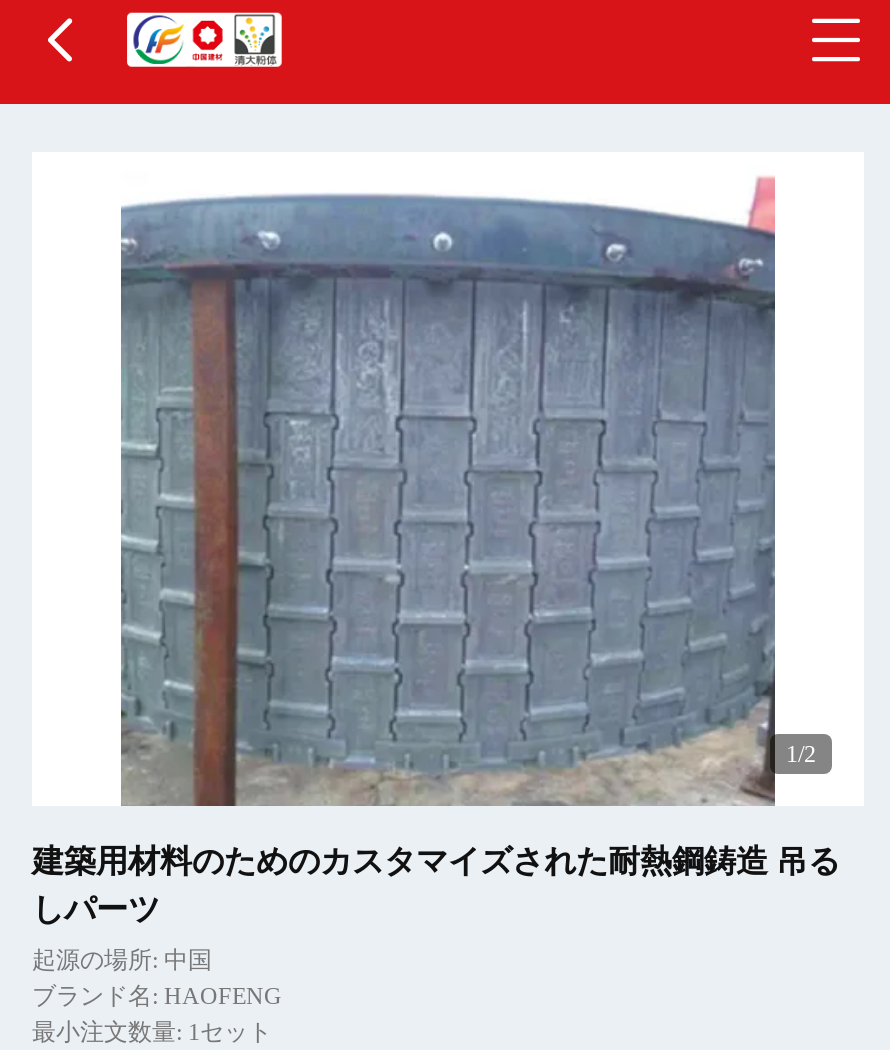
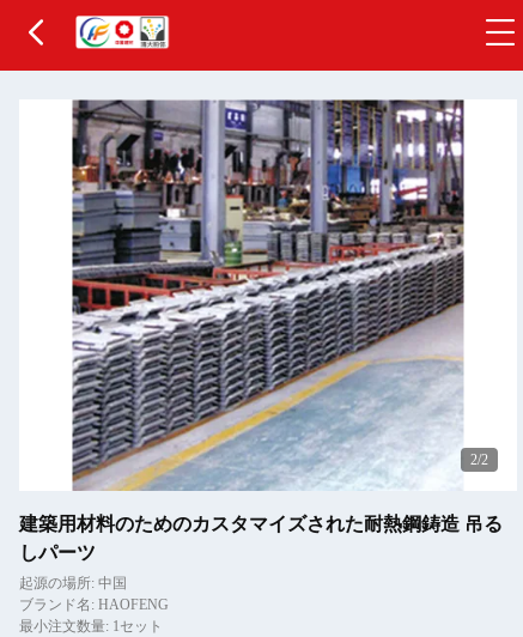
[120,152,816,808] [image] | 1/2 -> [71,98,488,491] [image] | 2/2

